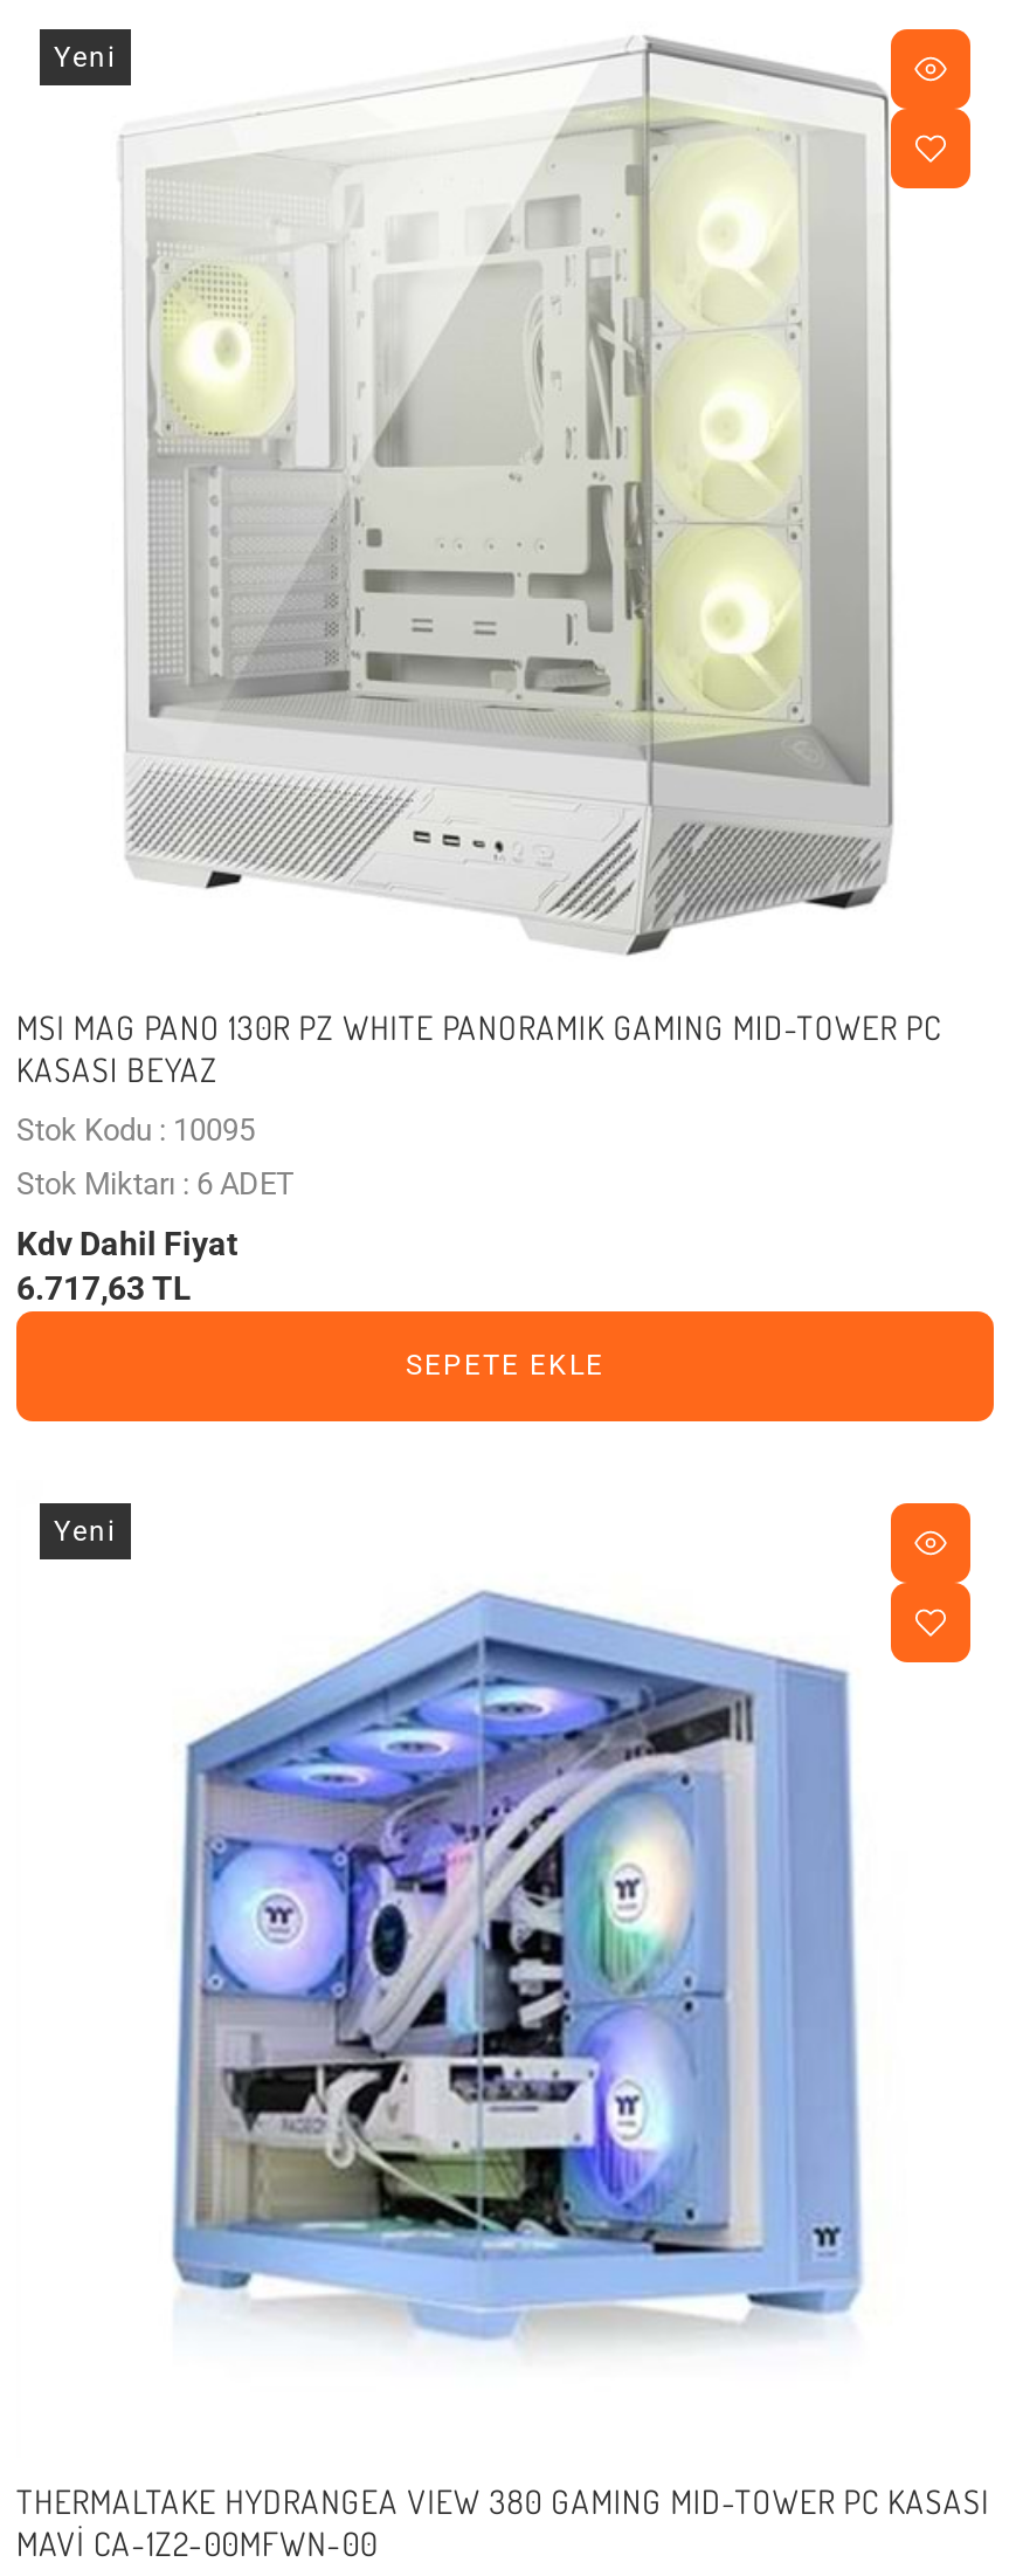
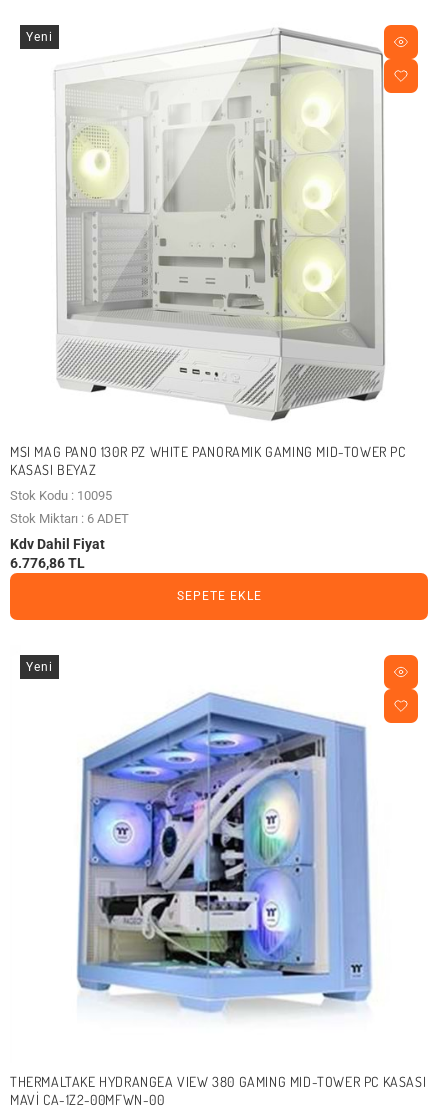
[16,1269,192,1307] 6.717,63 TL -> [10,555,85,571] 6.776,86 TL

